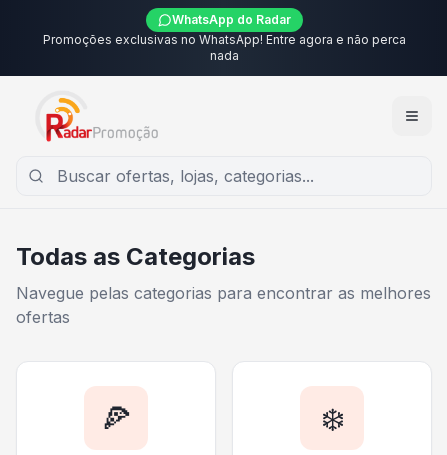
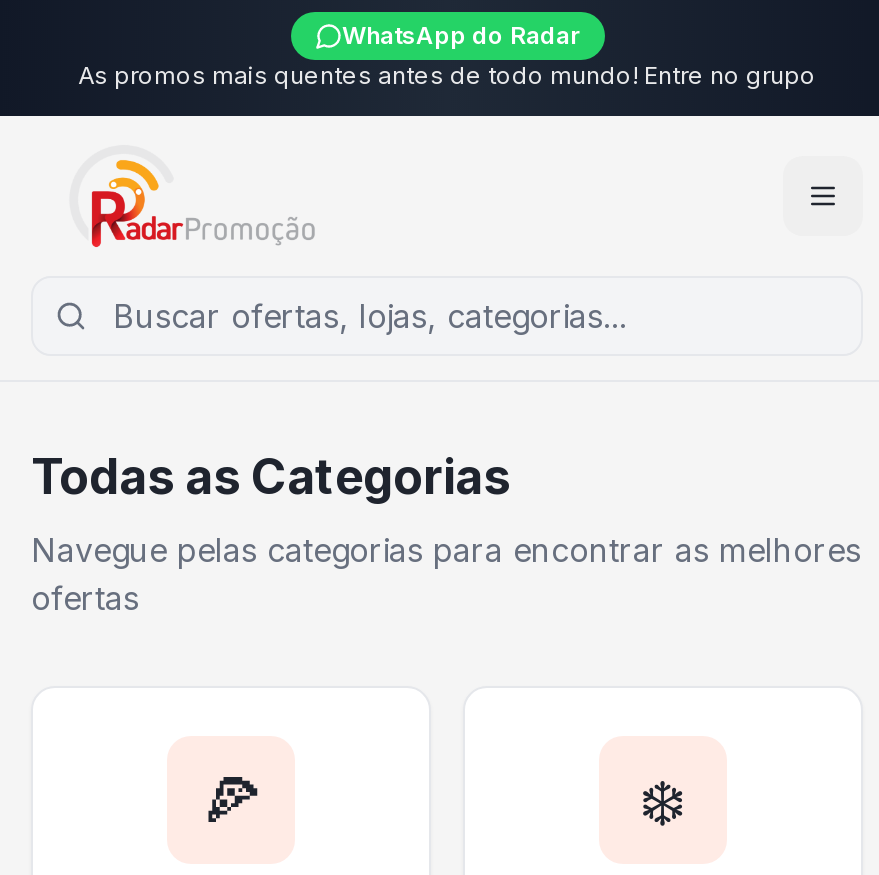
[42,32,405,63] Promoções exclusivas no WhatsApp! Entre agora e não perca | nada -> [78,60,816,90] As promos mais quentes antes de todo mundo! Entre no grupo

